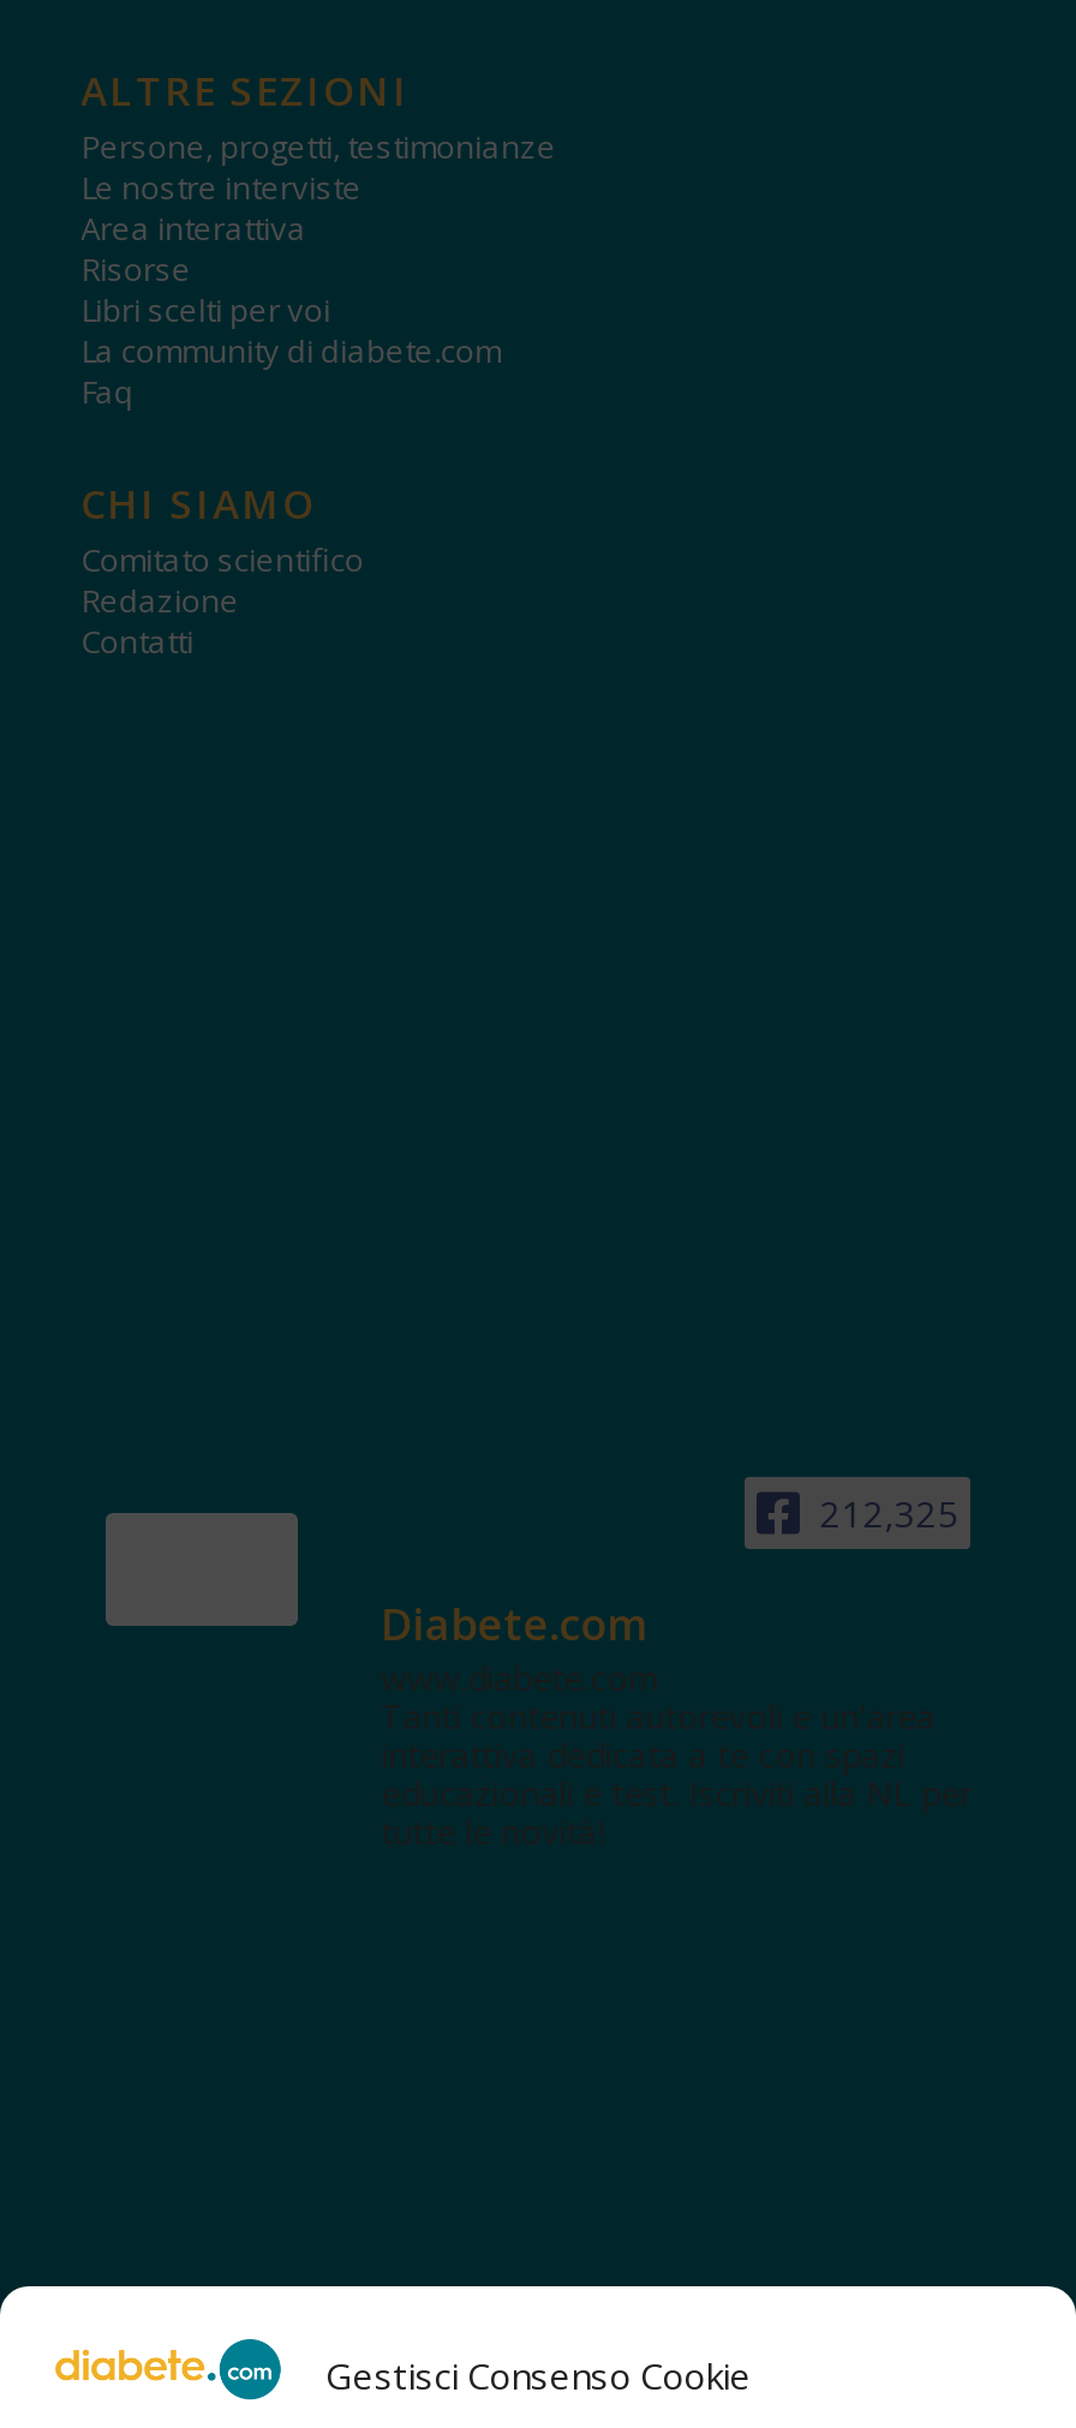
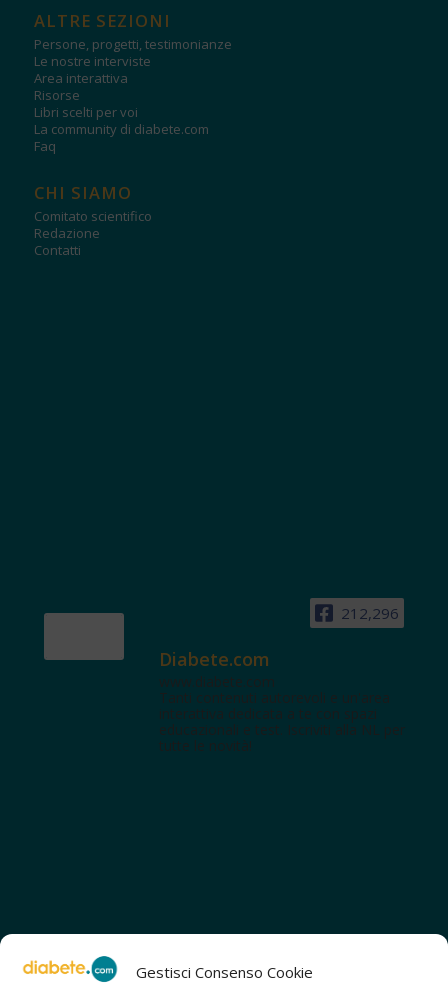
[820,1488,959,1536] 212,325 -> [341,603,399,623] 212,296

